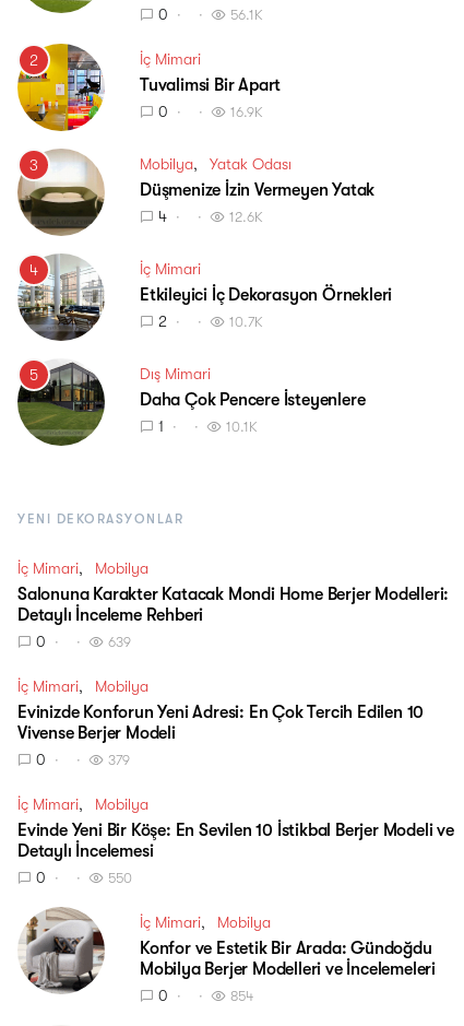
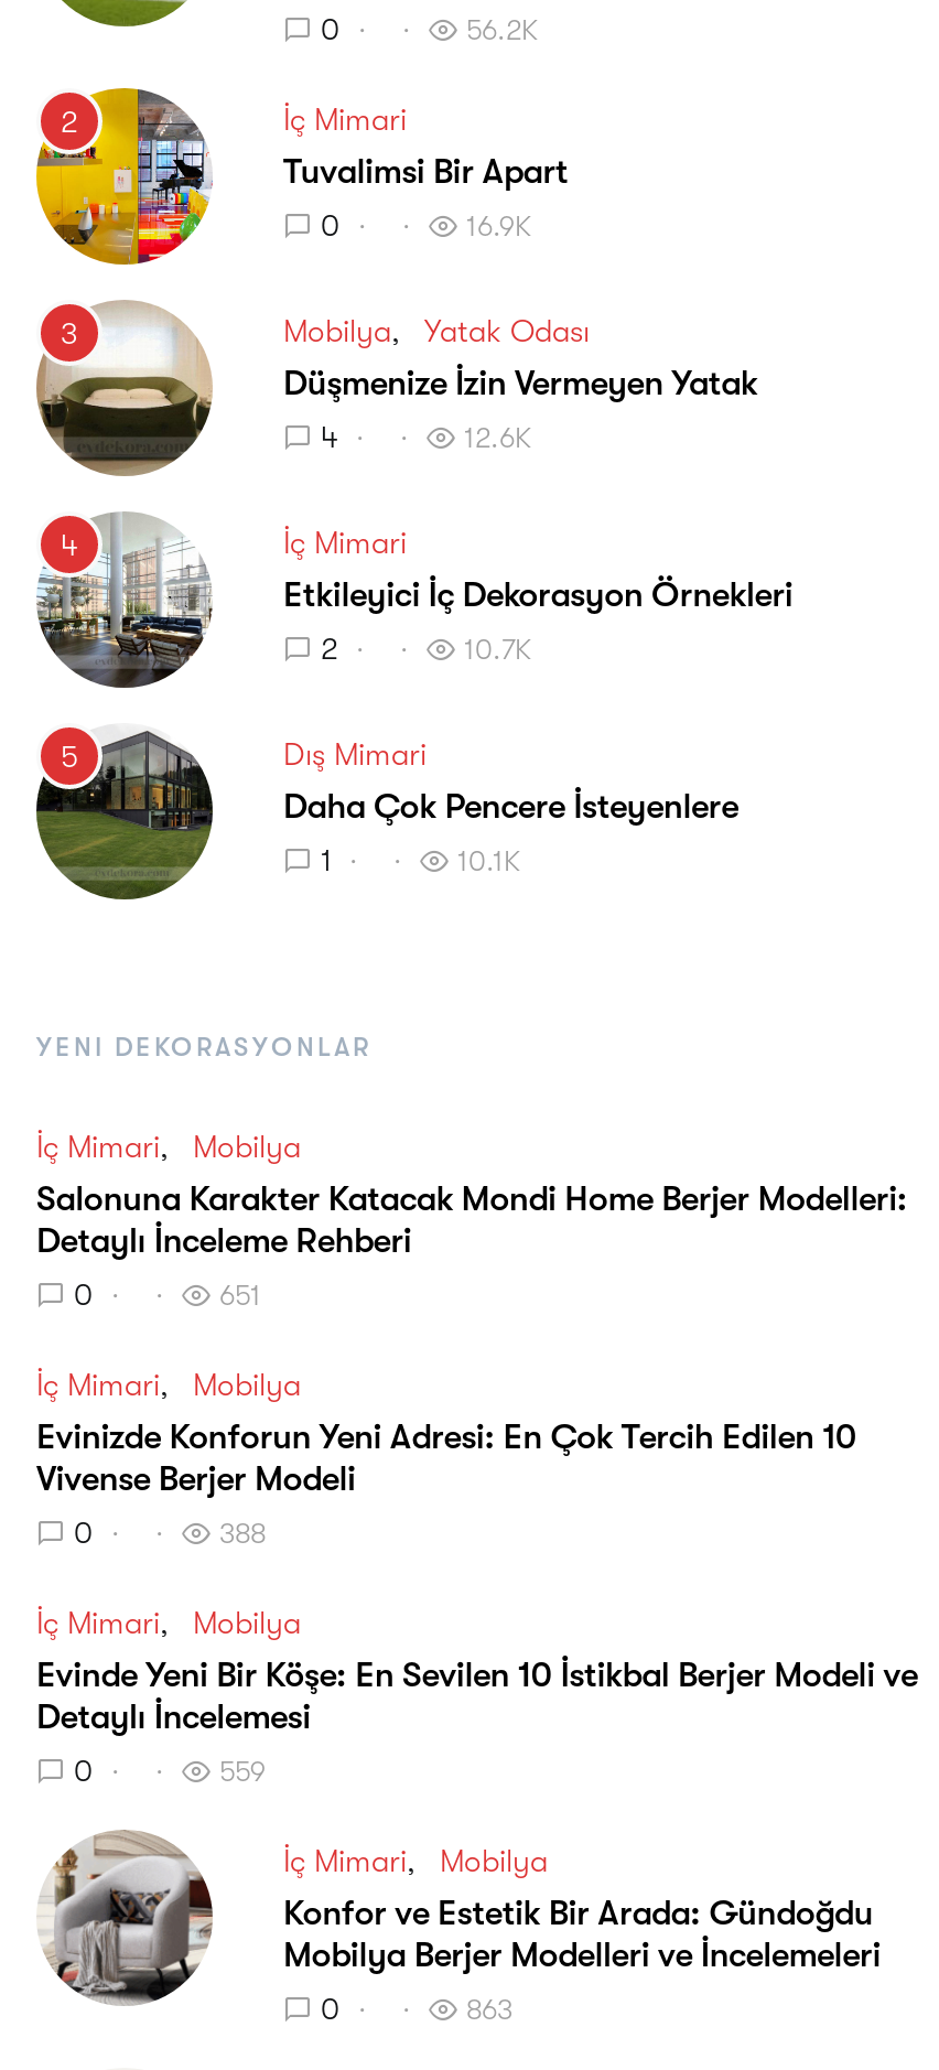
[230,7,263,23] 56.1K -> [466,14,539,47] 56.2K
[108,634,131,651] 639 -> [219,1279,261,1313] 651
[108,752,130,769] 379 -> [219,1518,266,1551] 388
[108,870,132,887] 550 -> [219,1756,266,1789] 559
[230,988,253,1005] 854 -> [466,1994,512,2027] 863

